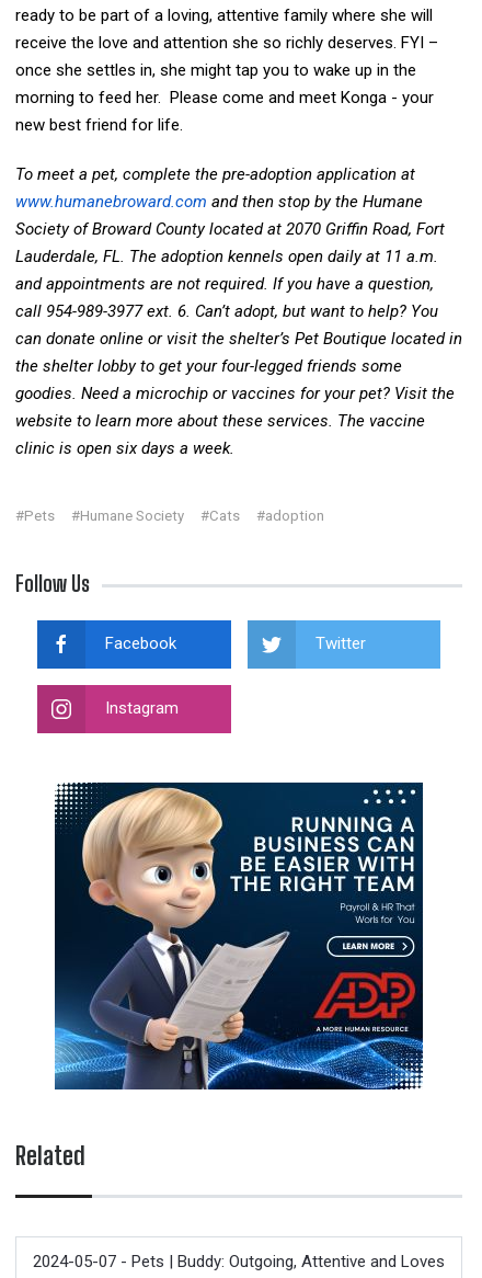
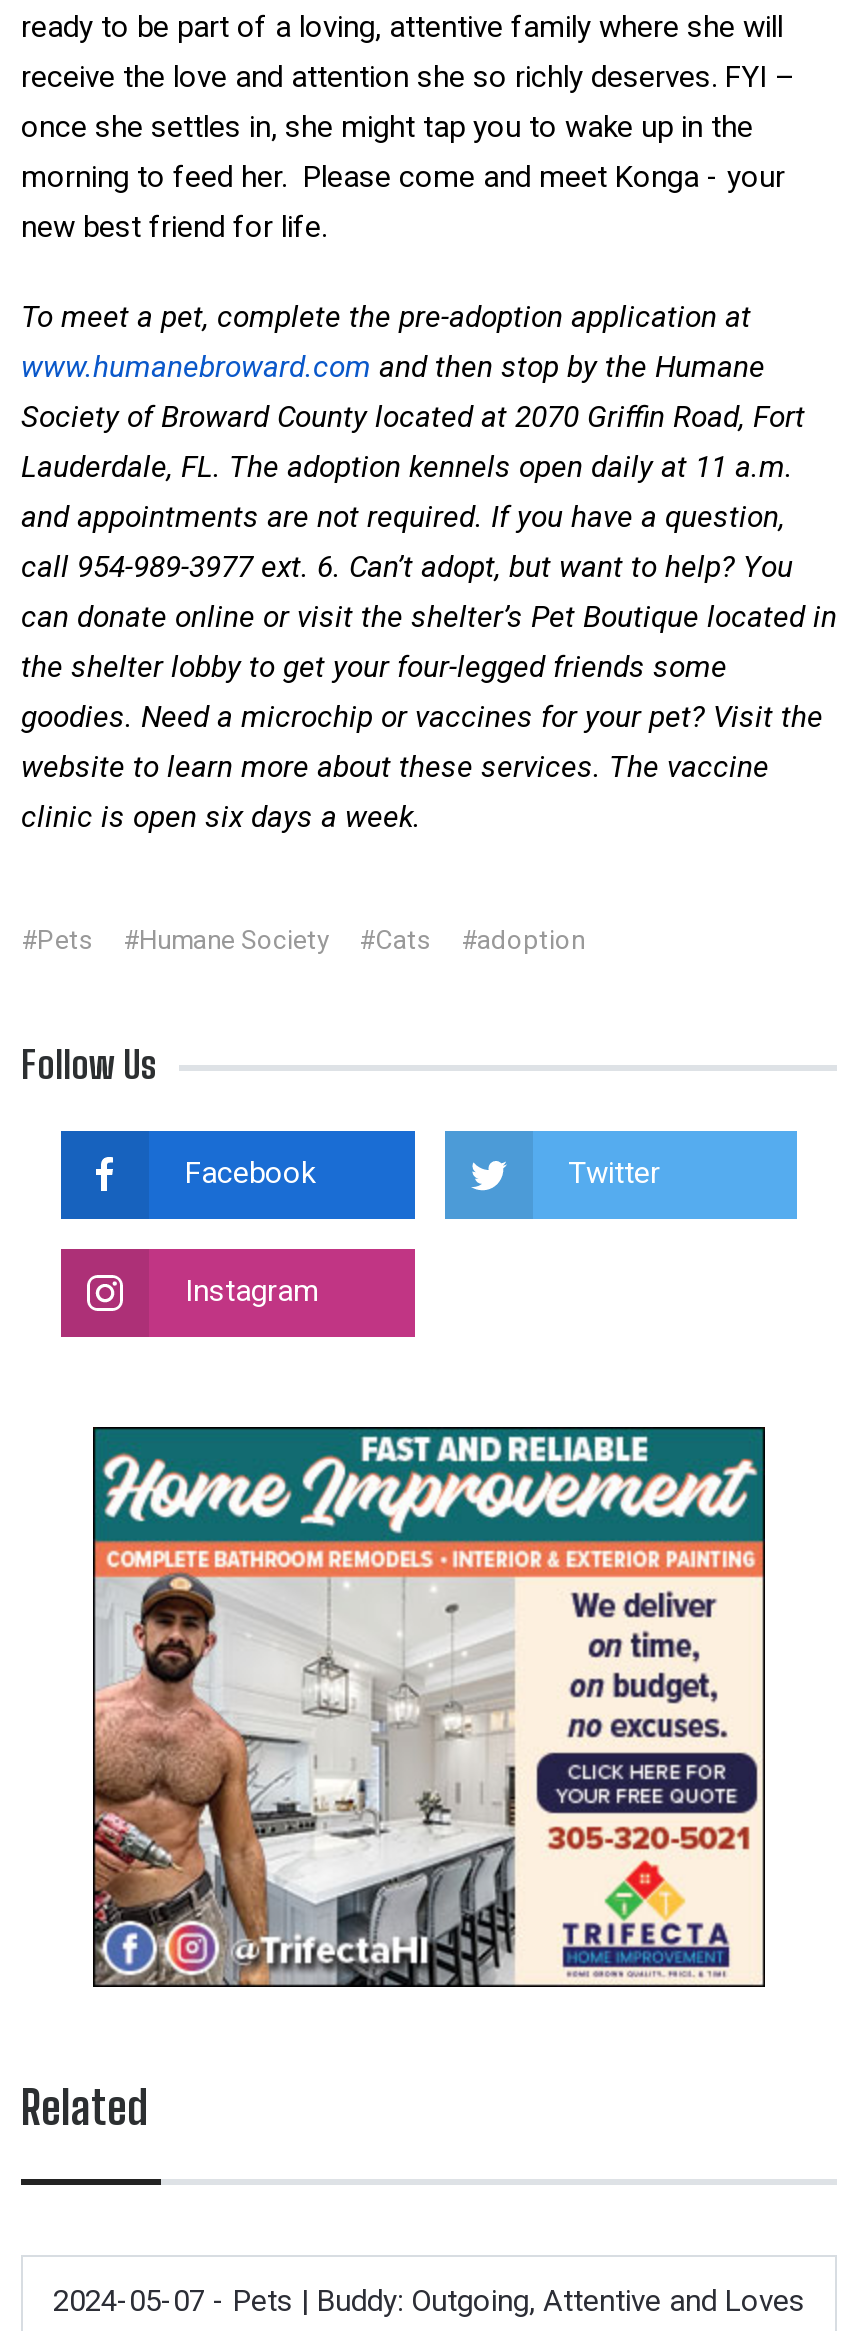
[54,781,424,1091] [image] -> [91,1425,767,1989] [image]

